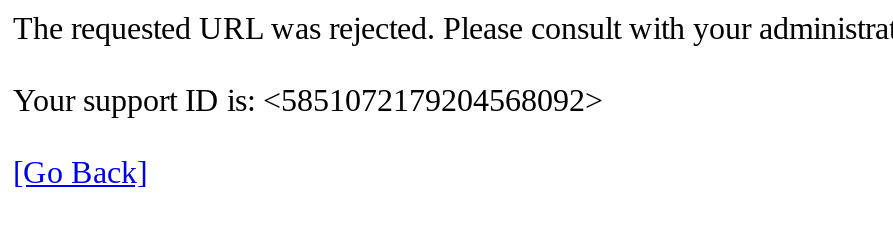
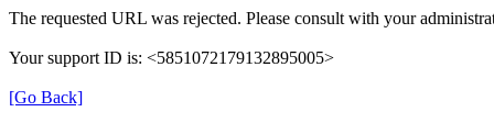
[13,83,603,117] Your support ID is: <5851072179204568092> -> [9,48,334,67] Your support ID is: <5851072179132895005>

